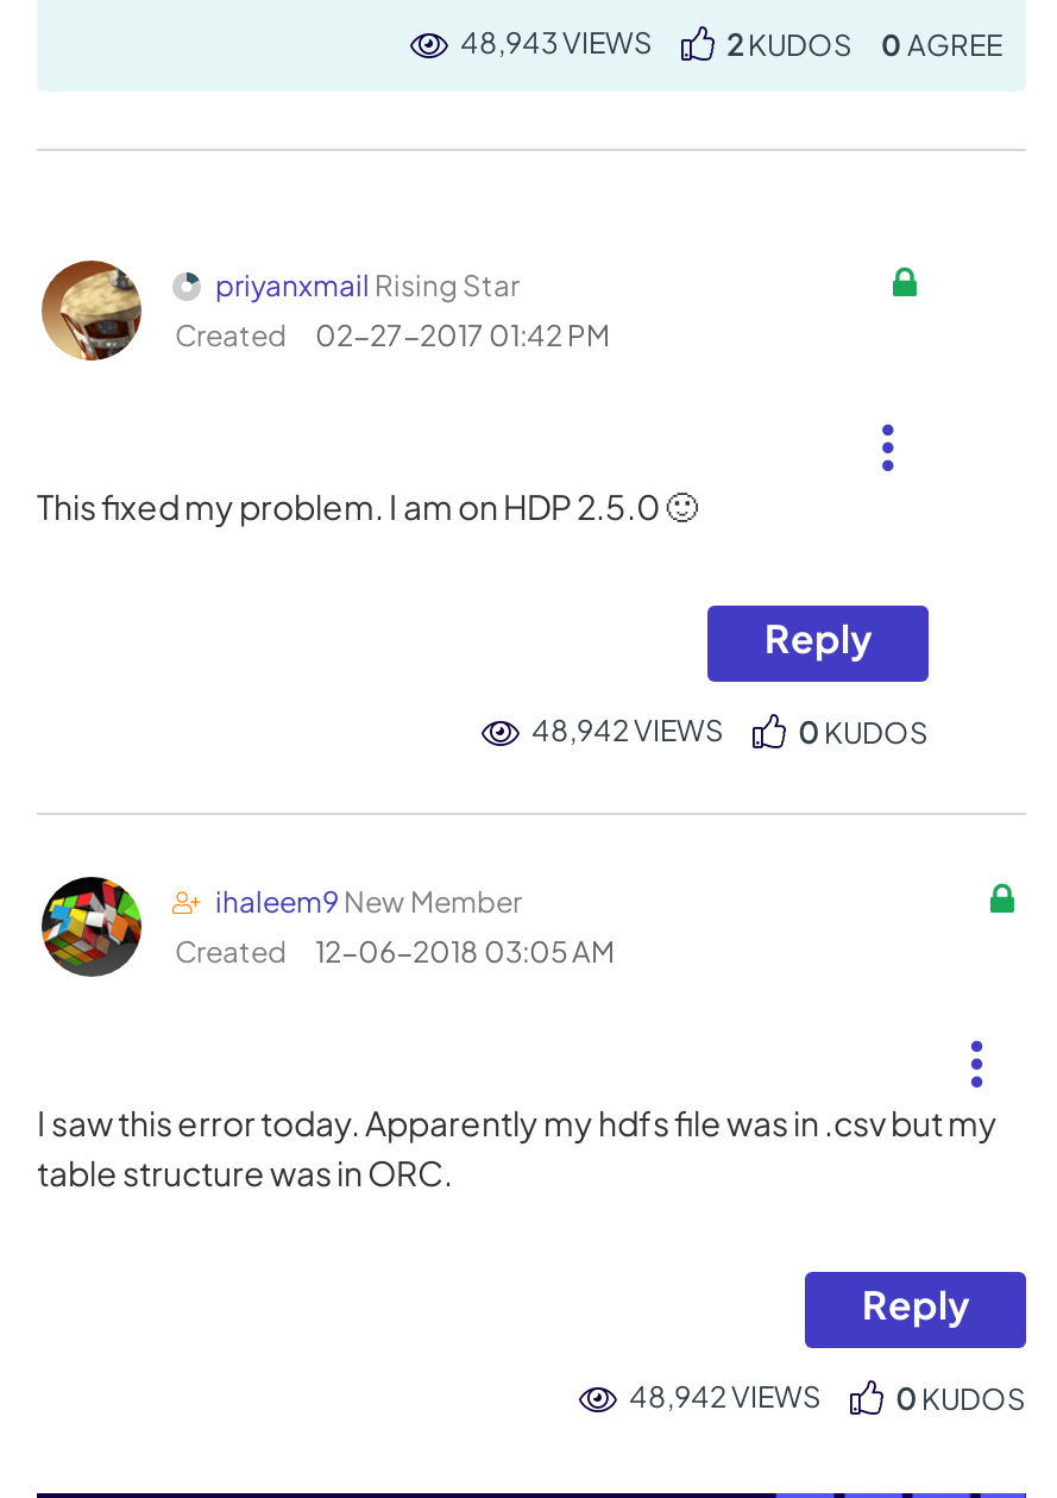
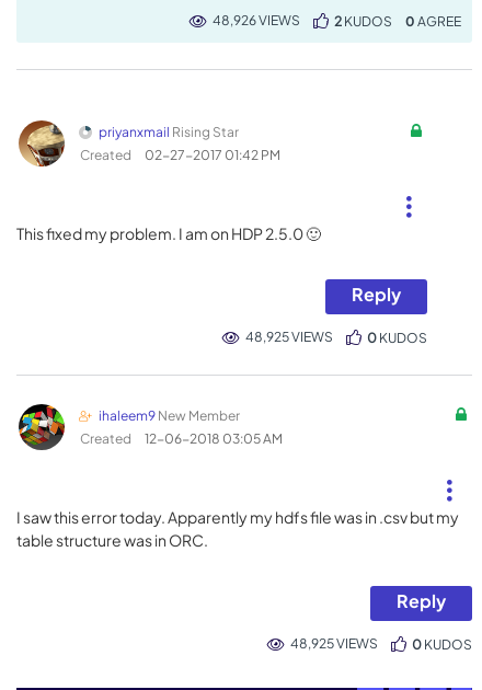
[460,25,653,61] 48,943 VIEWS -> [213,12,300,28] 48,926 VIEWS
[531,713,724,748] 48,942 VIEWS -> [245,329,333,345] 48,925 VIEWS
[629,1379,822,1415] 48,942 VIEWS -> [290,635,378,652] 48,925 VIEWS

